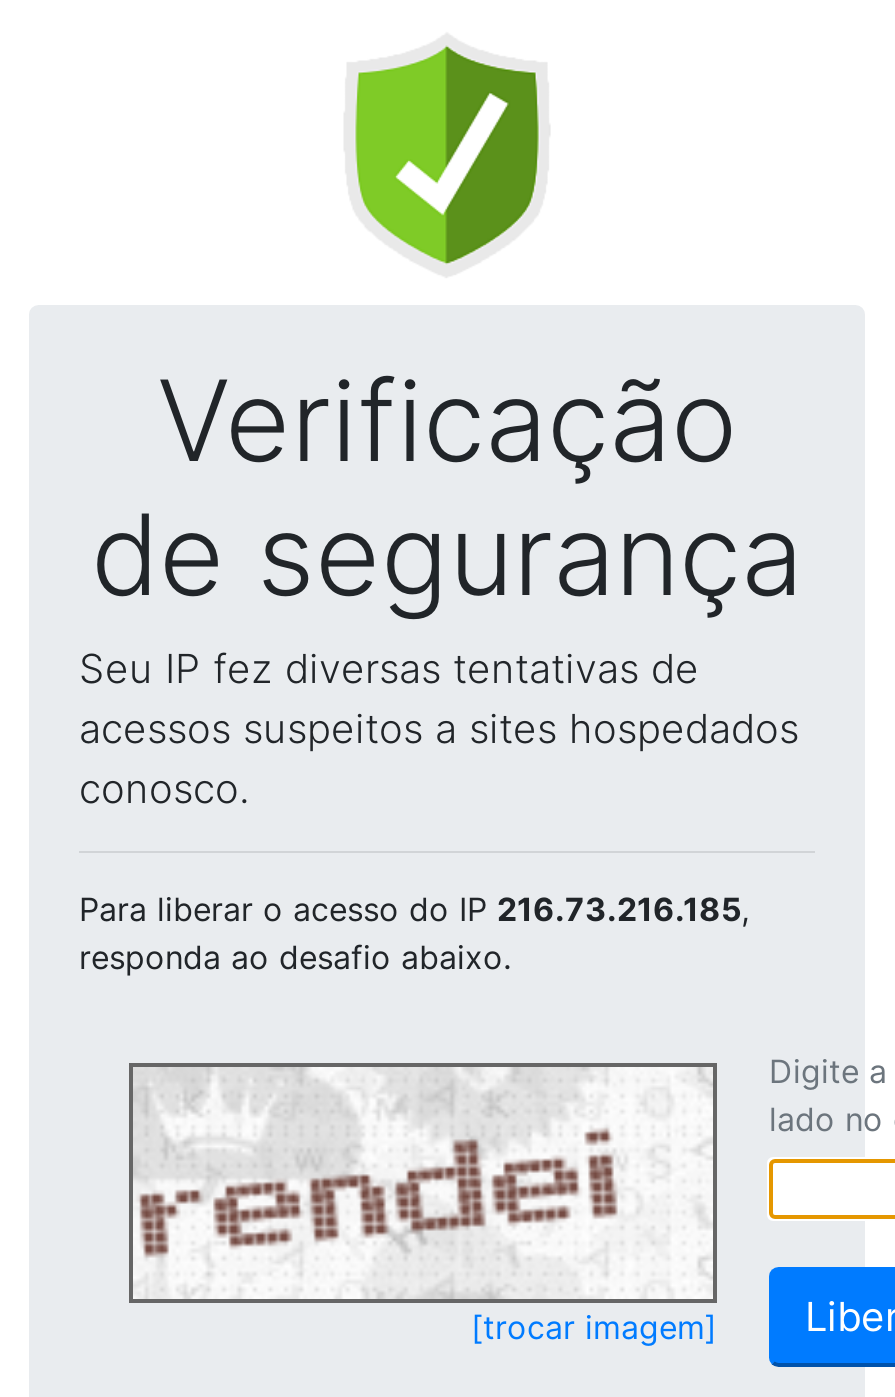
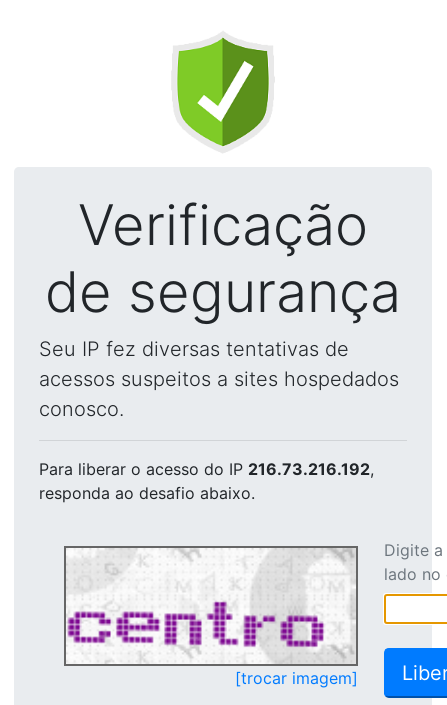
[79,889,749,929] Para liberar o acesso do IP 216.73.216.185, -> [39,459,374,479] Para liberar o acesso do IP 216.73.216.192,
[135,1069,711,1295] [image] -> [68,549,354,662] [image]

